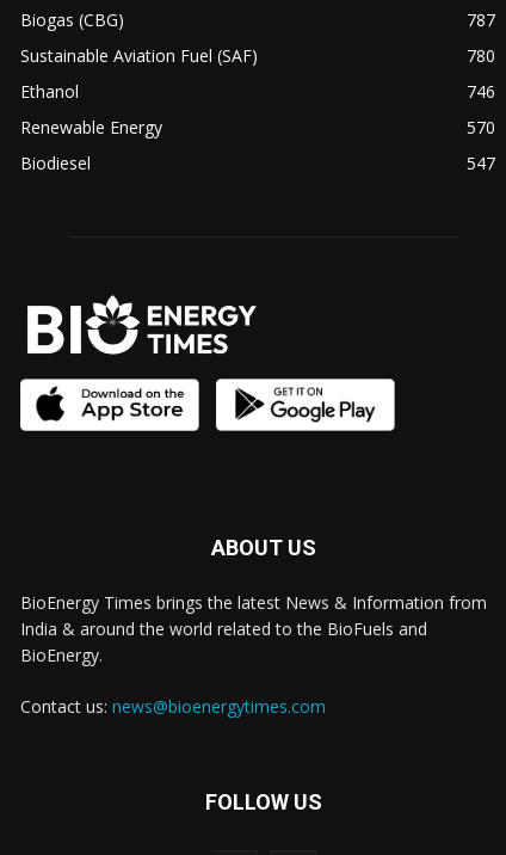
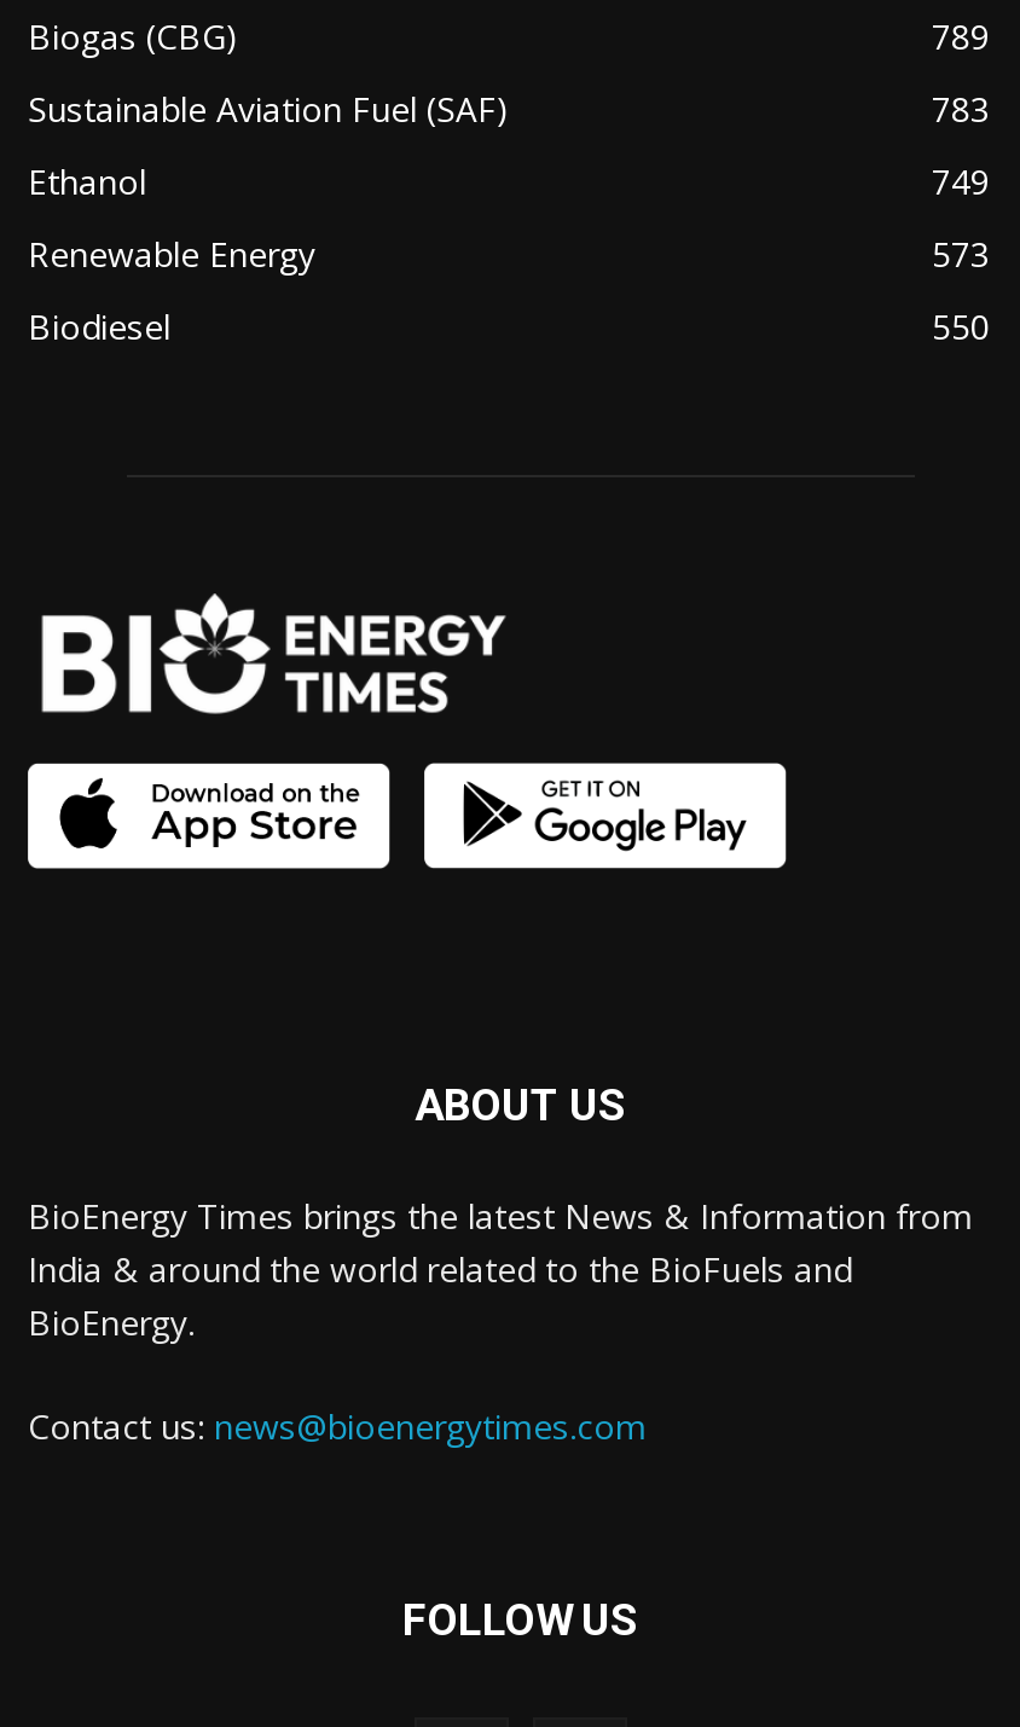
[467,9,495,32] 787 -> [932,14,990,60] 789
[467,45,495,67] 780 -> [932,87,990,133] 783
[467,80,495,103] 746 -> [932,159,990,205] 749
[467,116,495,139] 570 -> [932,232,990,278] 573
[467,152,495,175] 547 -> [932,304,990,350] 550

